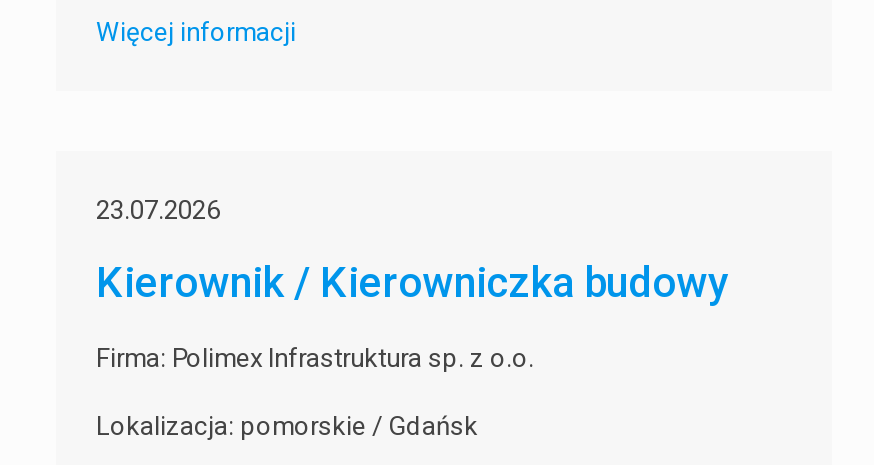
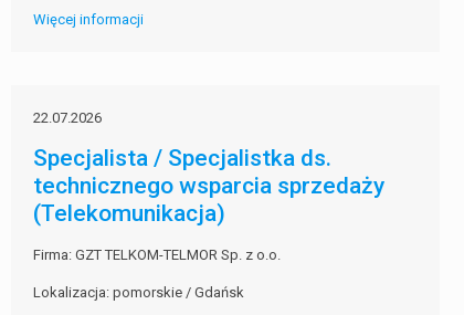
[96,195,220,225] 23.07.2026 -> [33,109,102,126] 22.07.2026
[96,259,728,307] Kierownik / Kierowniczka budowy -> [33,145,384,227] Specjalista / Specjalistka ds. | technicznego wsparcia sprzedaży | (Telekomunikacja)
[96,343,534,373] Firma: Polimex Infrastruktura sp. z o.o. -> [33,246,281,263] Firma: GZT TELKOM-TELMOR Sp. z o.o.

